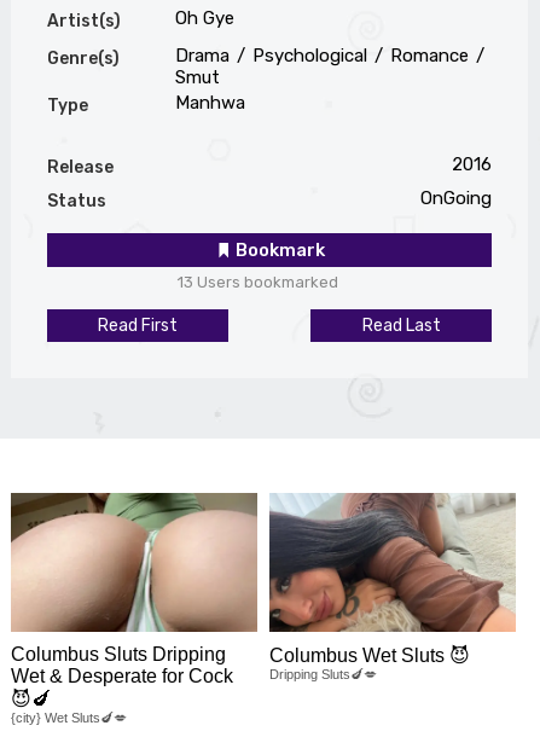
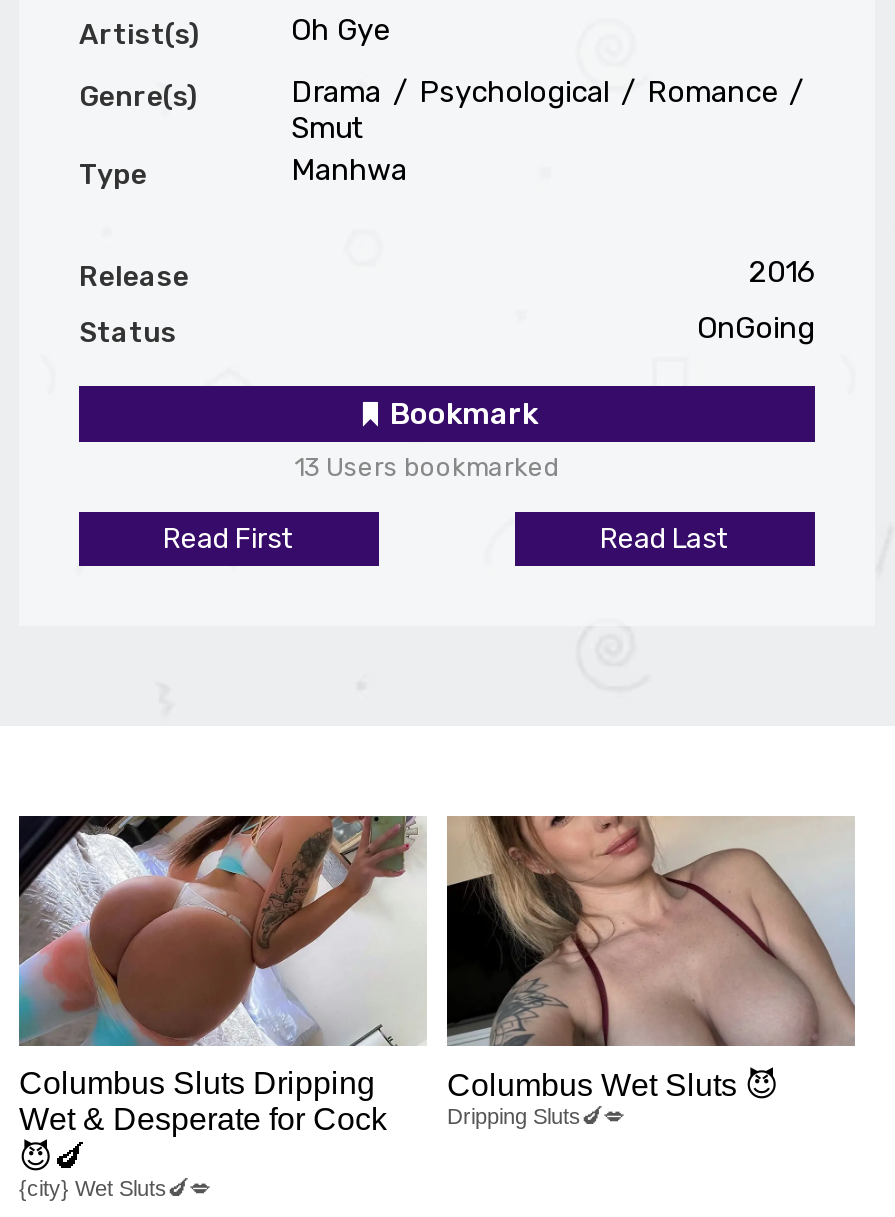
[11,492,257,633] [image] -> [17,814,425,1048] [image]
[268,493,516,632] [image] -> [445,814,855,1048] [image]

